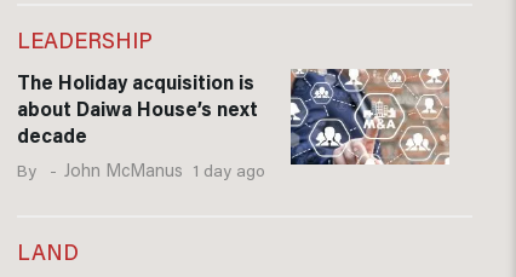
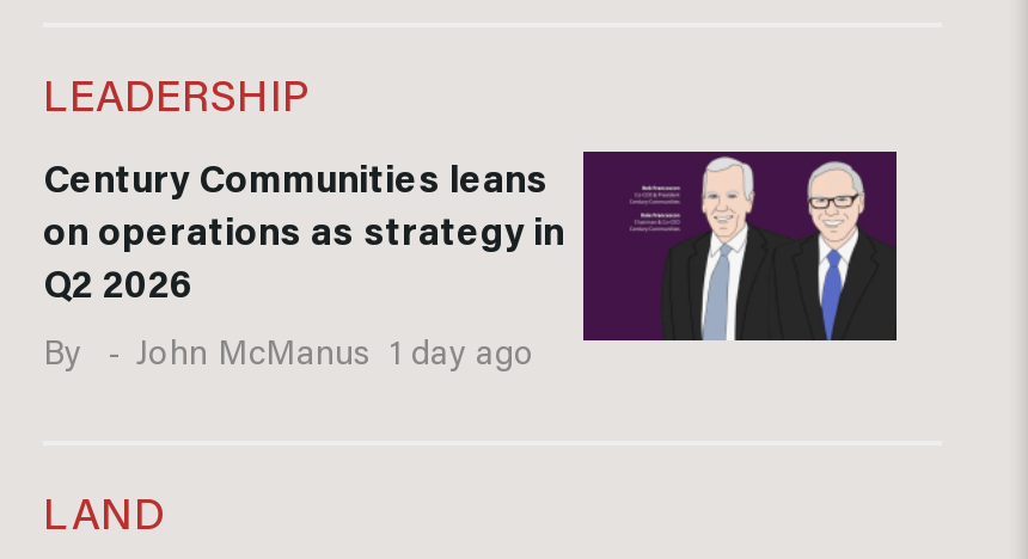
[17,68,451,166] [image] | The Holiday acquisition is | about Daiwa House’s next | decade -> [43,149,899,343] [image] | Century Communities leans | on operations as strategy in | Q2 2026

